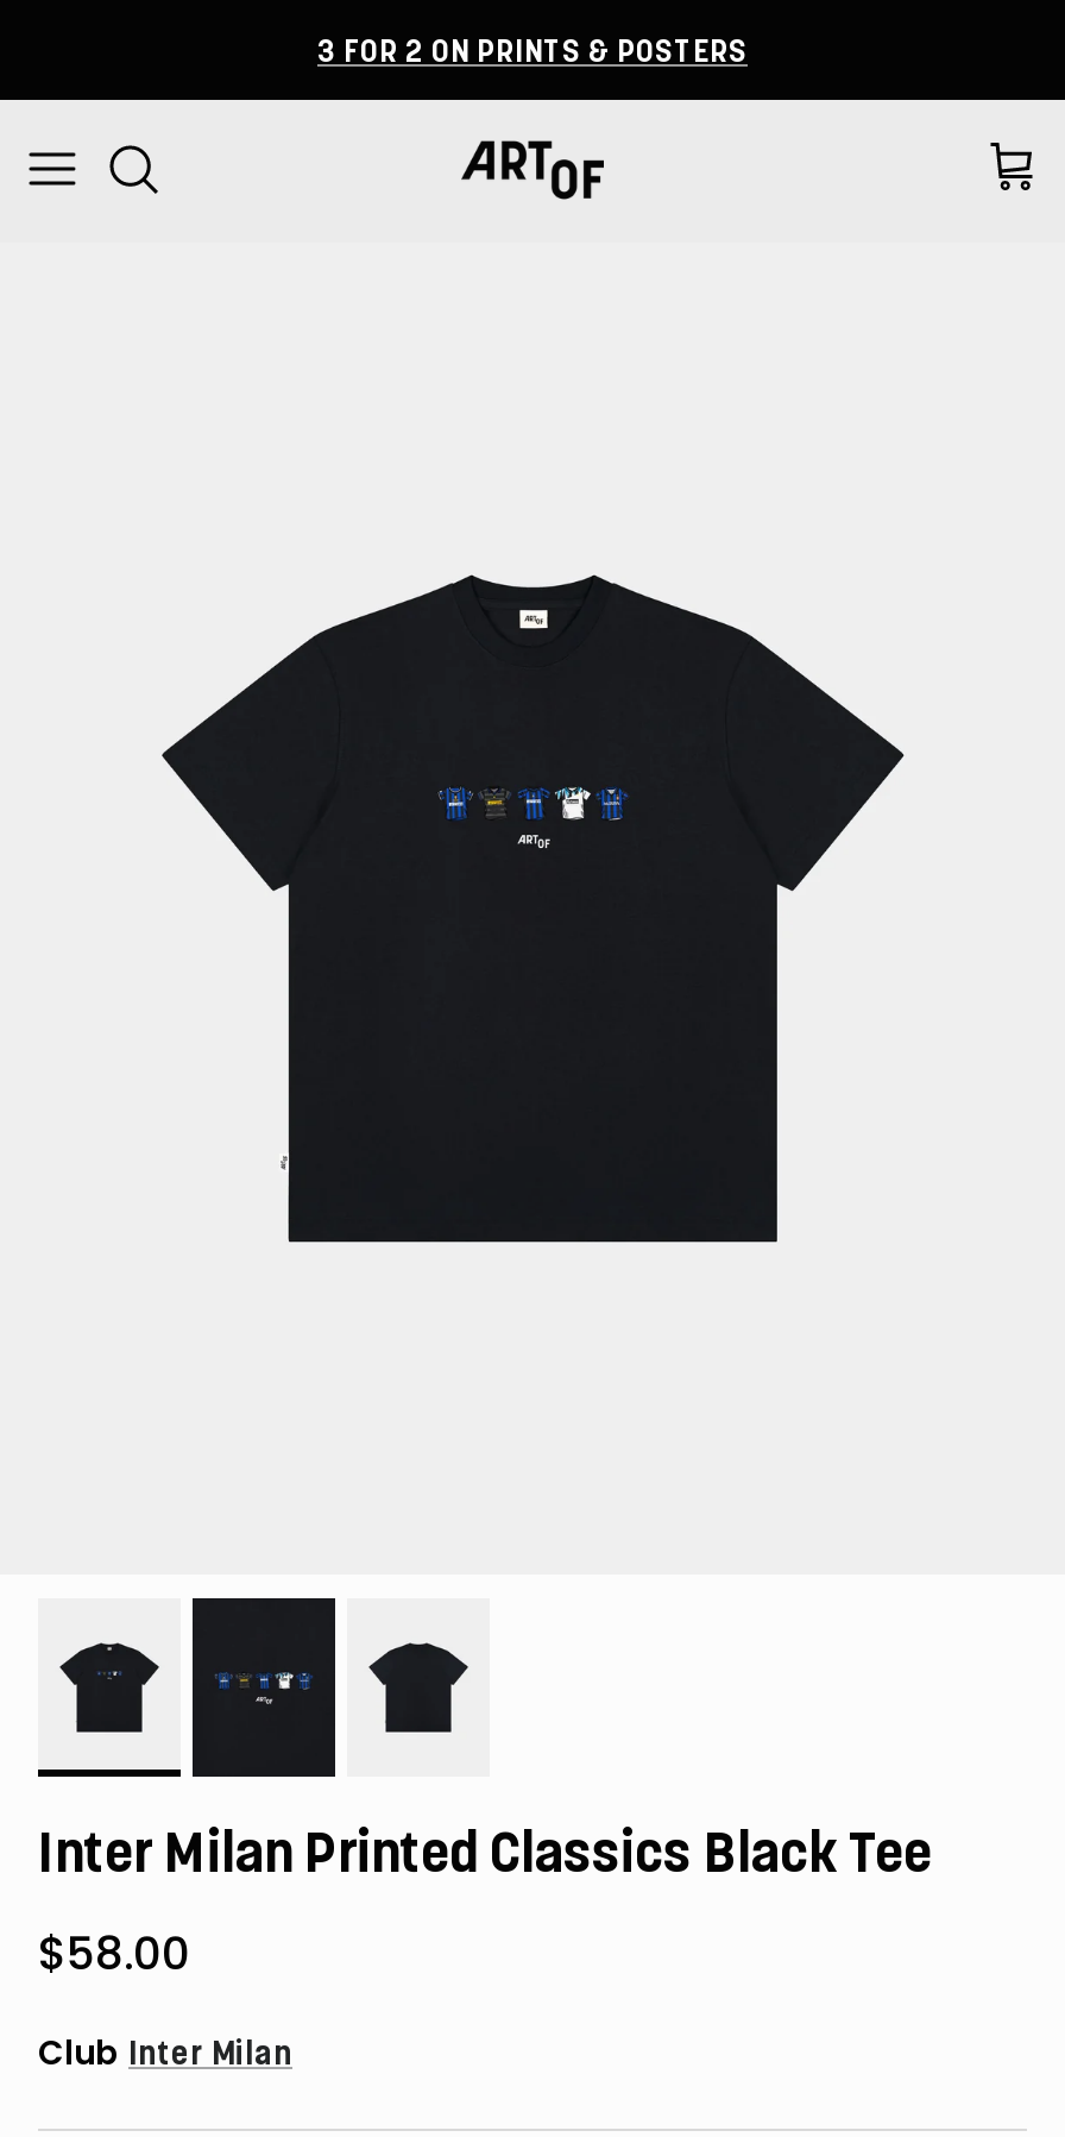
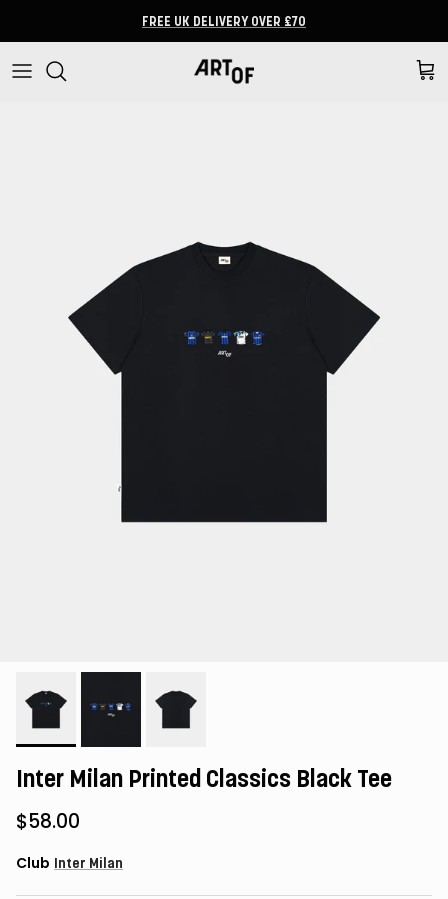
[317,38,748,69] 3 FOR 2 ON PRINTS & POSTERS -> [142,16,306,29] FREE UK DELIVERY OVER £70

